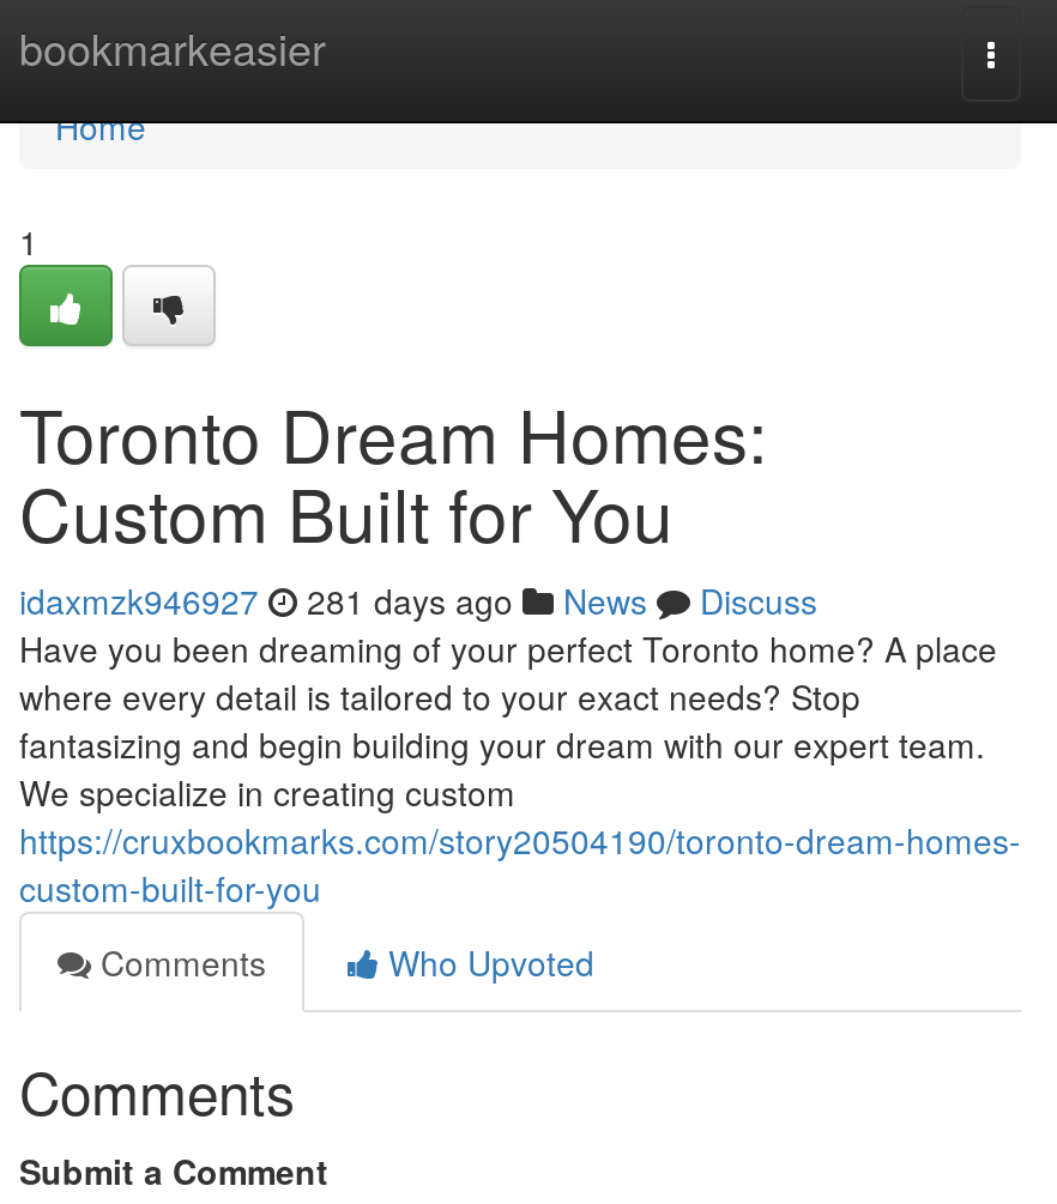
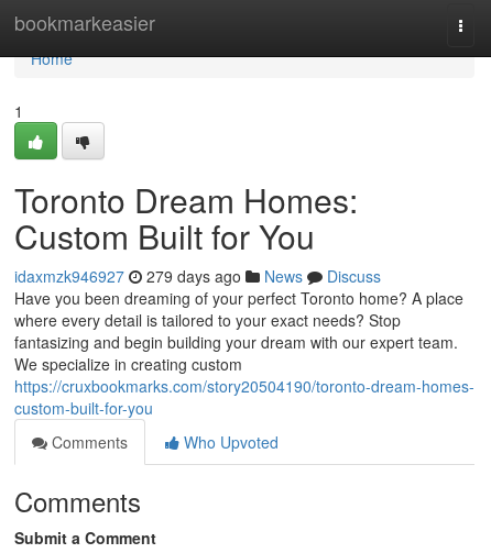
[19,576,817,624] idaxmzk946927 281 days ago News Discuss -> [14,265,381,287] idaxmzk946927 279 days ago News Discuss

